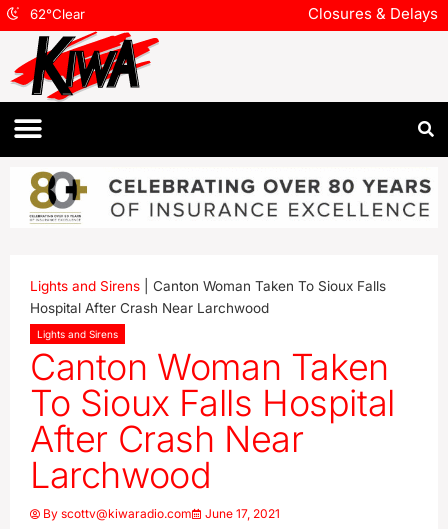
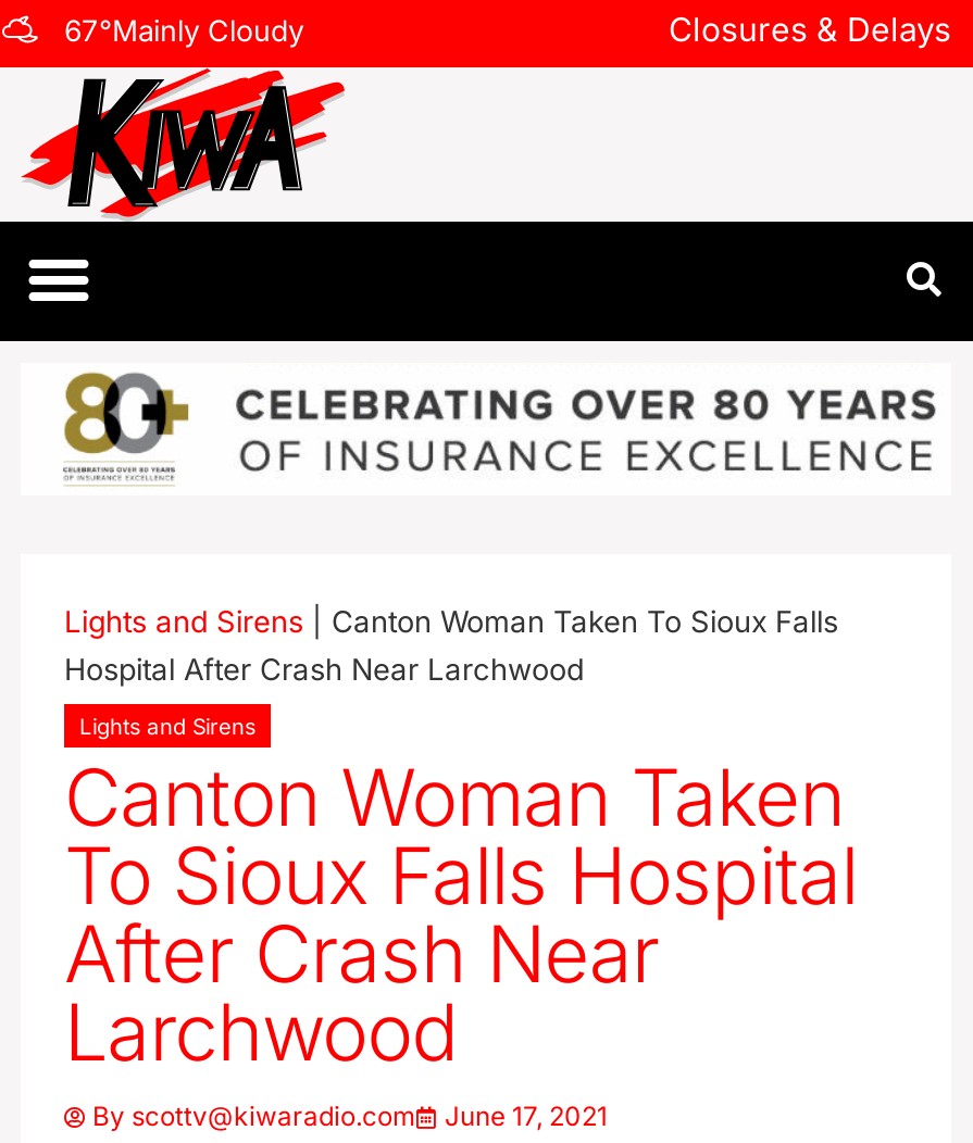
[30,5,85,21] 62°Clear -> [64,12,303,47] 67°Mainly Cloudy

